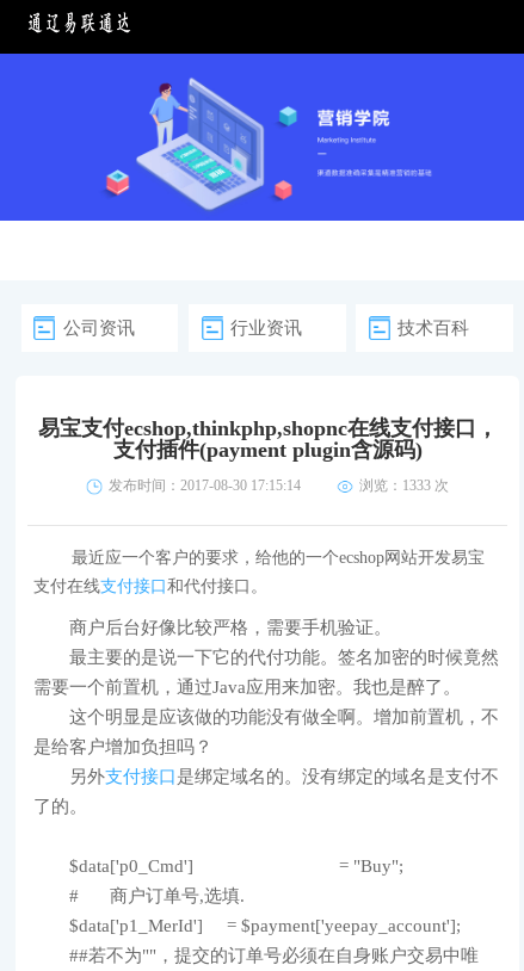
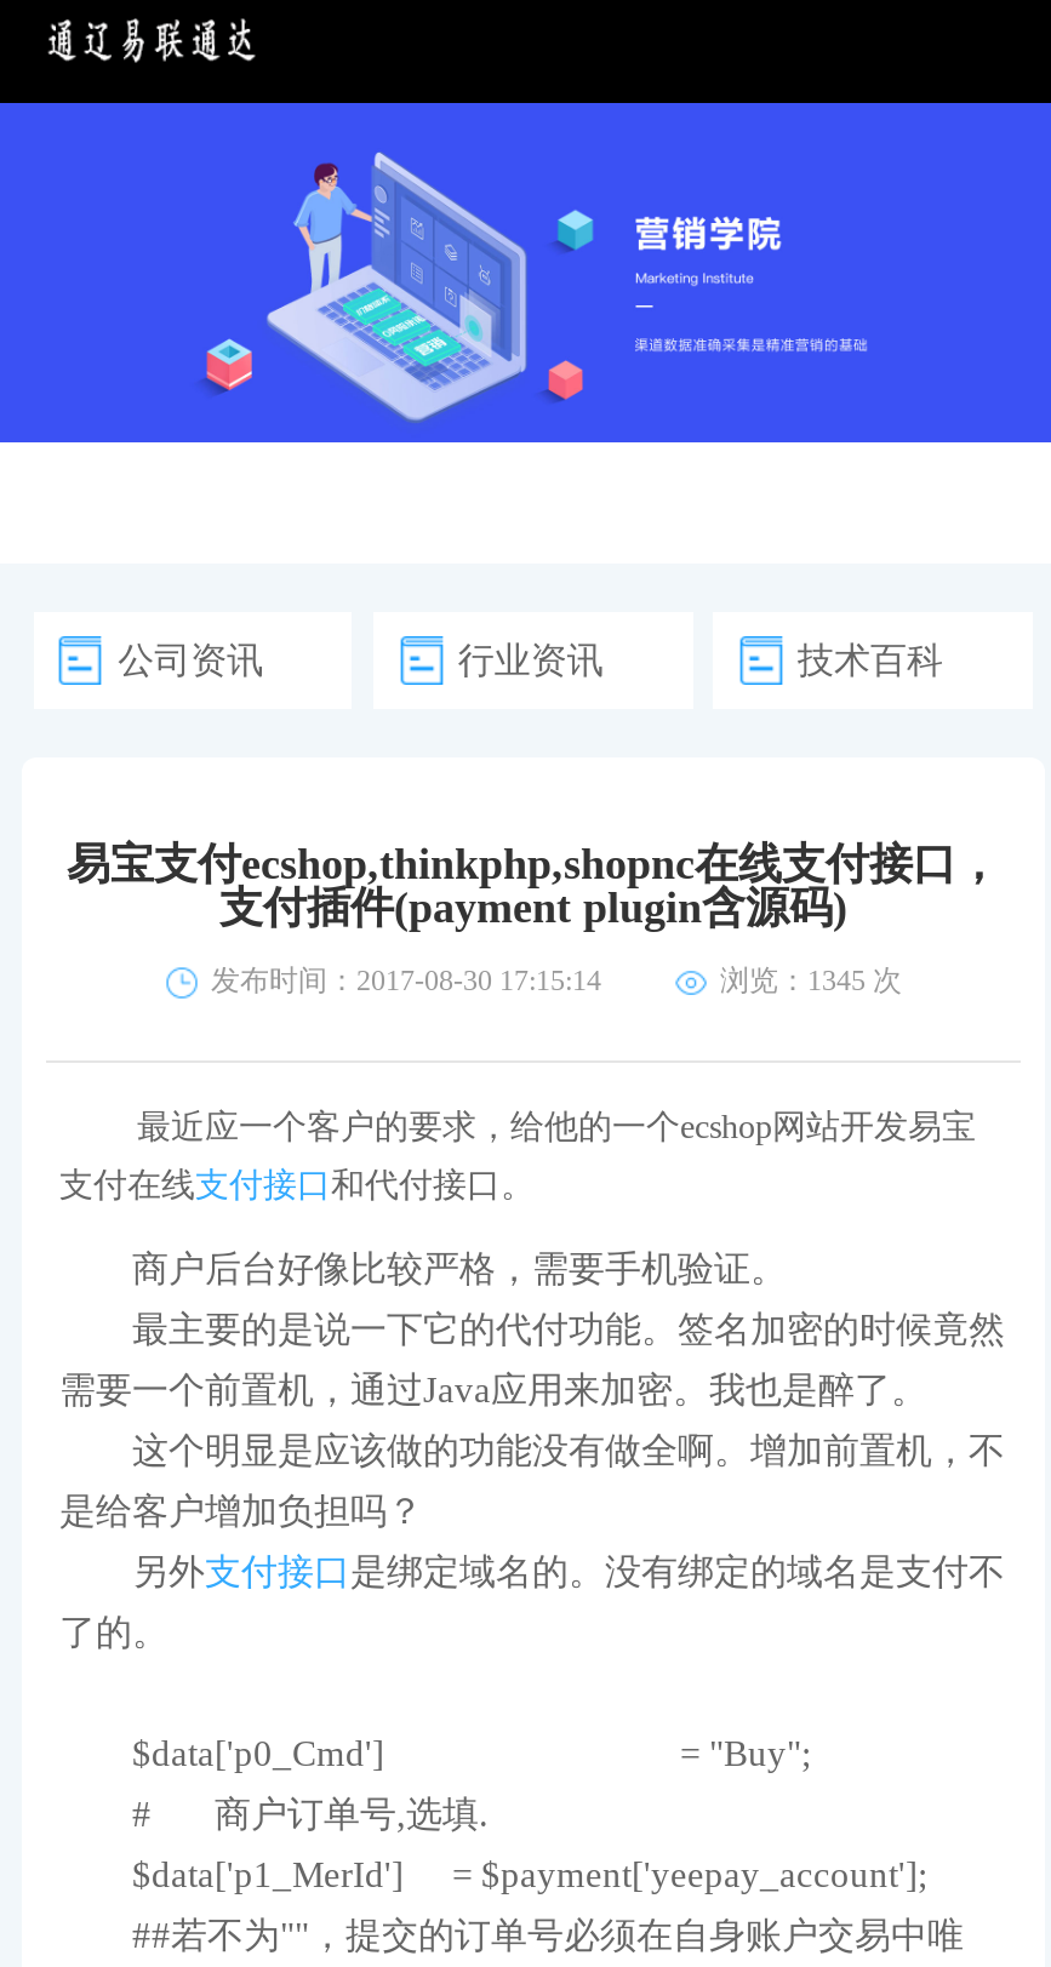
[359,477,449,494] 浏览：1333 次 -> [720,964,902,997] 浏览：1345 次

